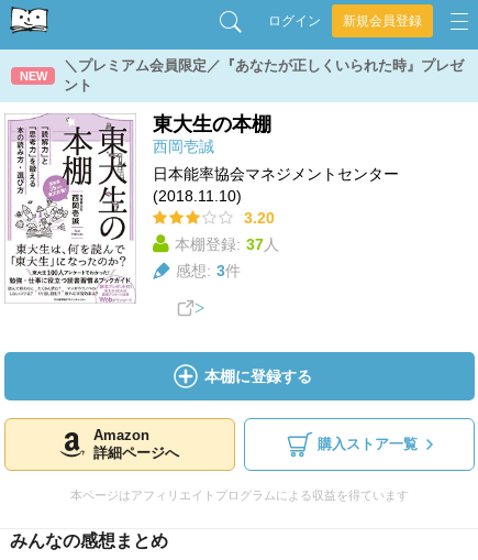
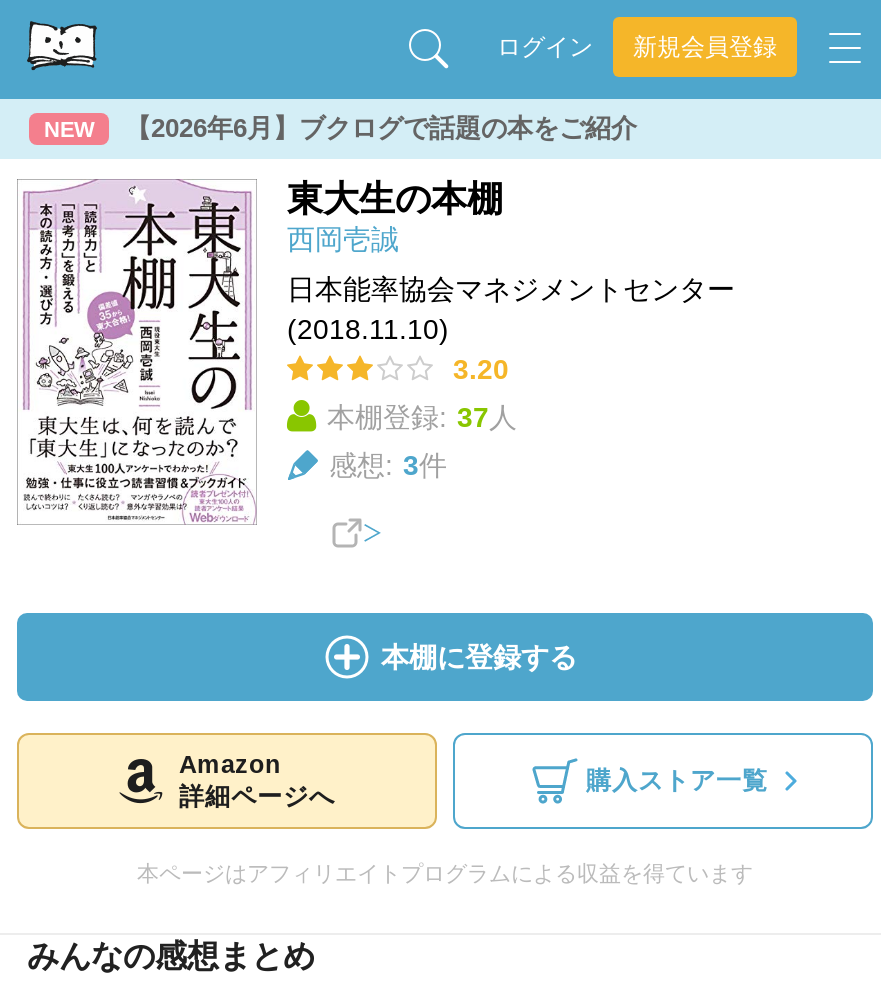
[64,57,464,94] ＼プレミアム会員限定／『あなたが正しくいられた時』プレゼ | ント -> [125,113,637,143] 【2026年6月】ブクログで話題の本をご紹介

